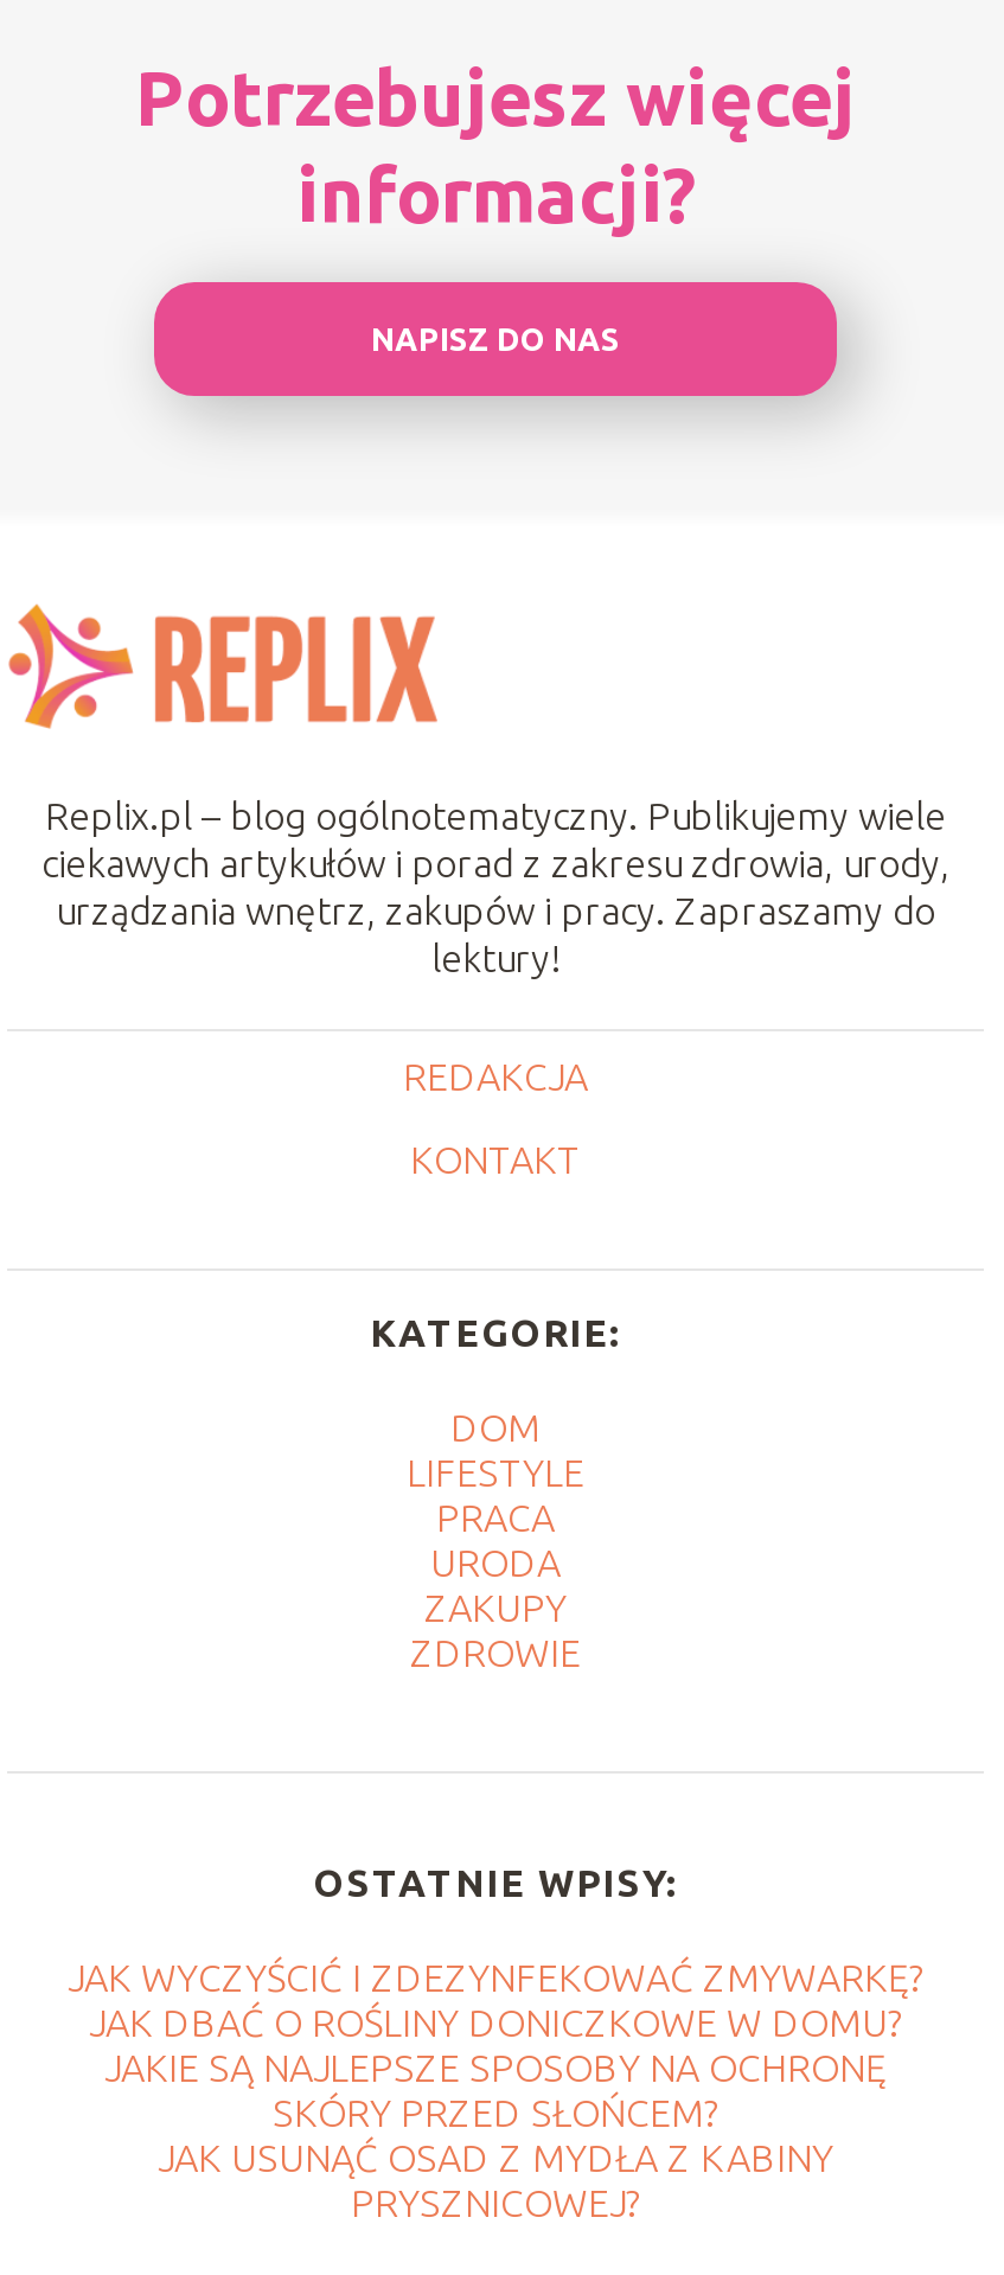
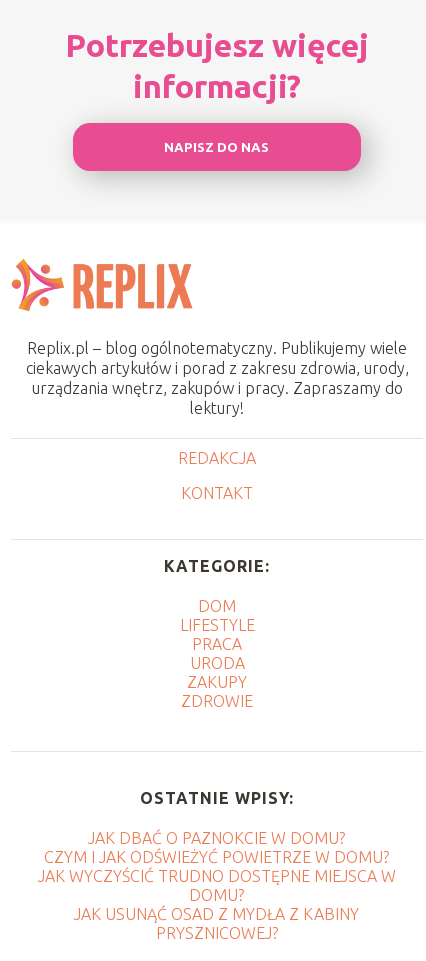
[68,1956,923,2134] JAK WYCZYŚCIĆ I ZDEZYNFEKOWAĆ ZMYWARKĘ? | JAK DBAĆ O ROŚLINY DONICZKOWE W DOMU? | JAKIE SĄ NAJLEPSZE SPOSOBY NA OCHRONĘ | SKÓRY PRZED SŁOŃCEM? -> [38,829,396,904] JAK DBAĆ O PAZNOKCIE W DOMU? | CZYM I JAK ODŚWIEŻYĆ POWIETRZE W DOMU? | JAK WYCZYŚCIĆ TRUDNO DOSTĘPNE MIEJSCA W | DOMU?

